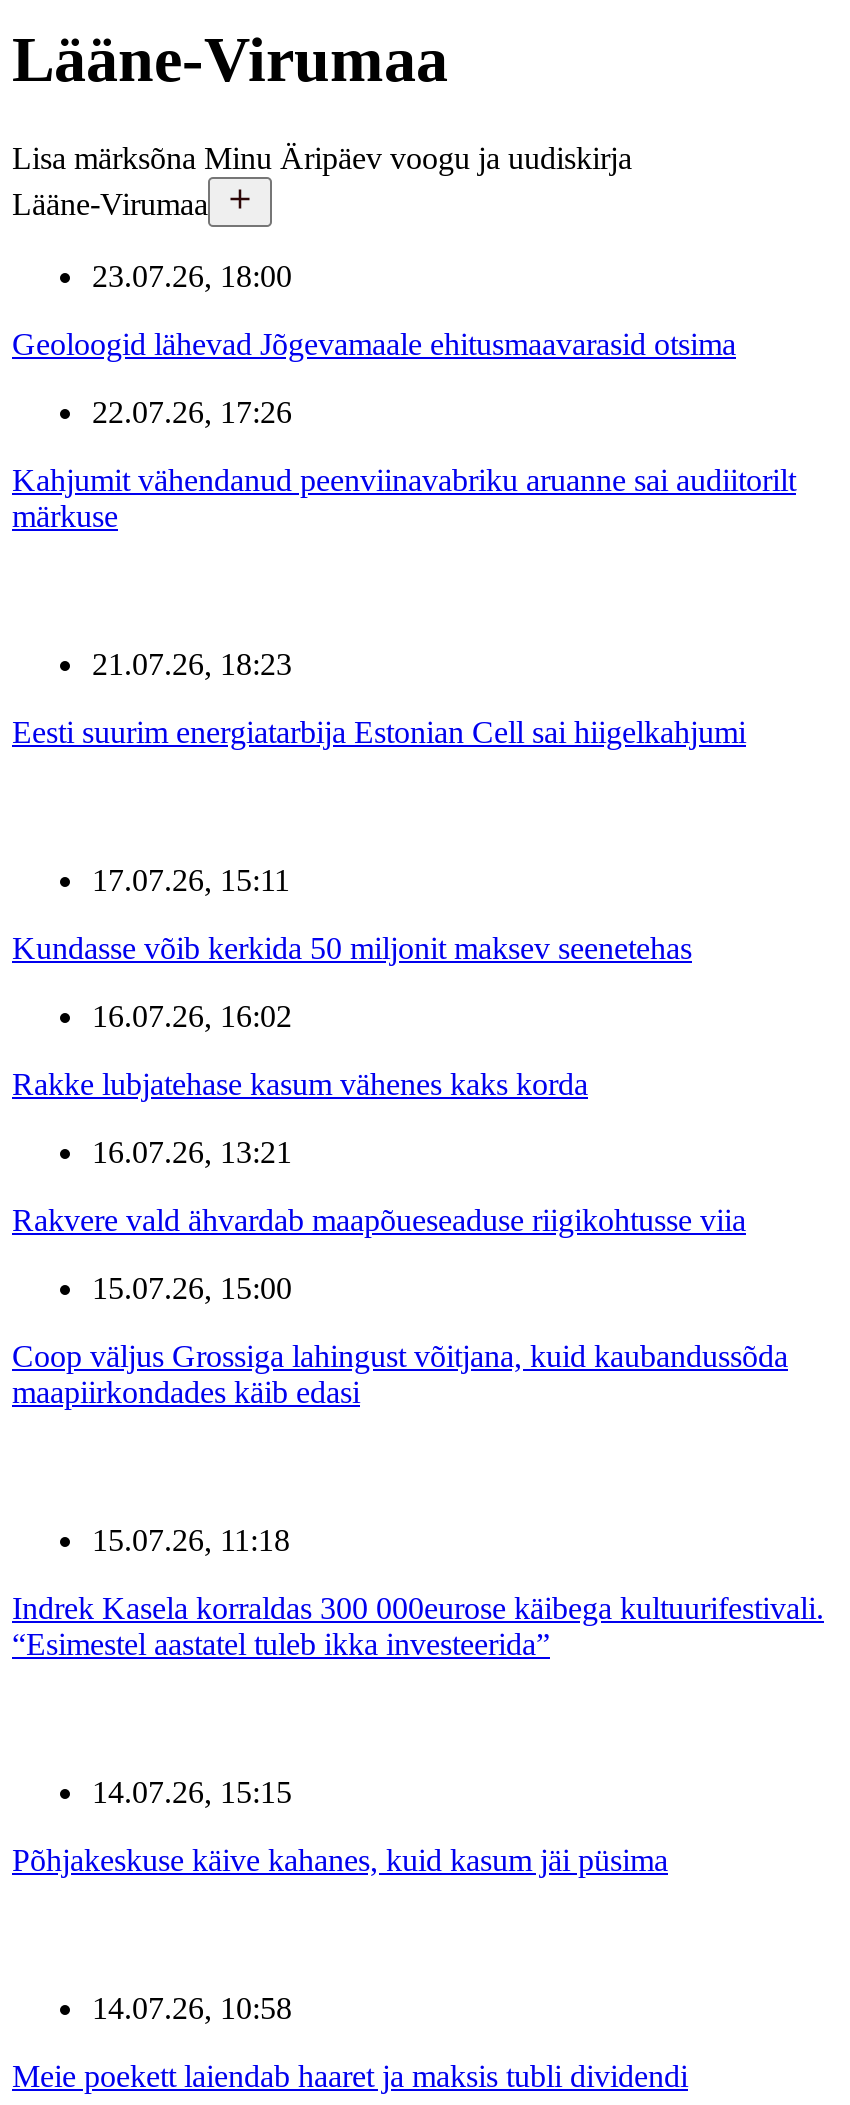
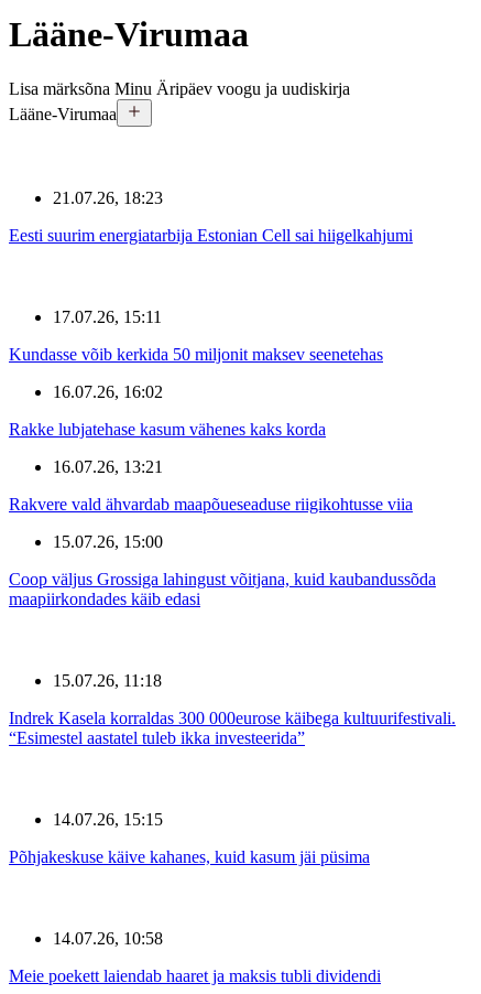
[12,259,796,533] 23.07.26, 18:00 | Geoloogid lähevad Jõgevamaale ehitusmaavarasid otsima | 22.07.26, 17:26 | Kahjumit vähendanud peenviinavabriku aruanne sai audiitorilt | märkuse -> none

